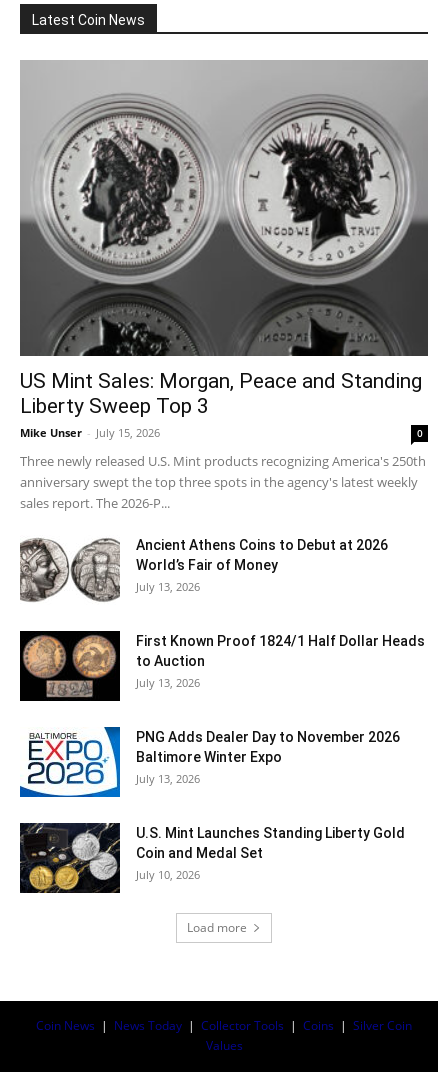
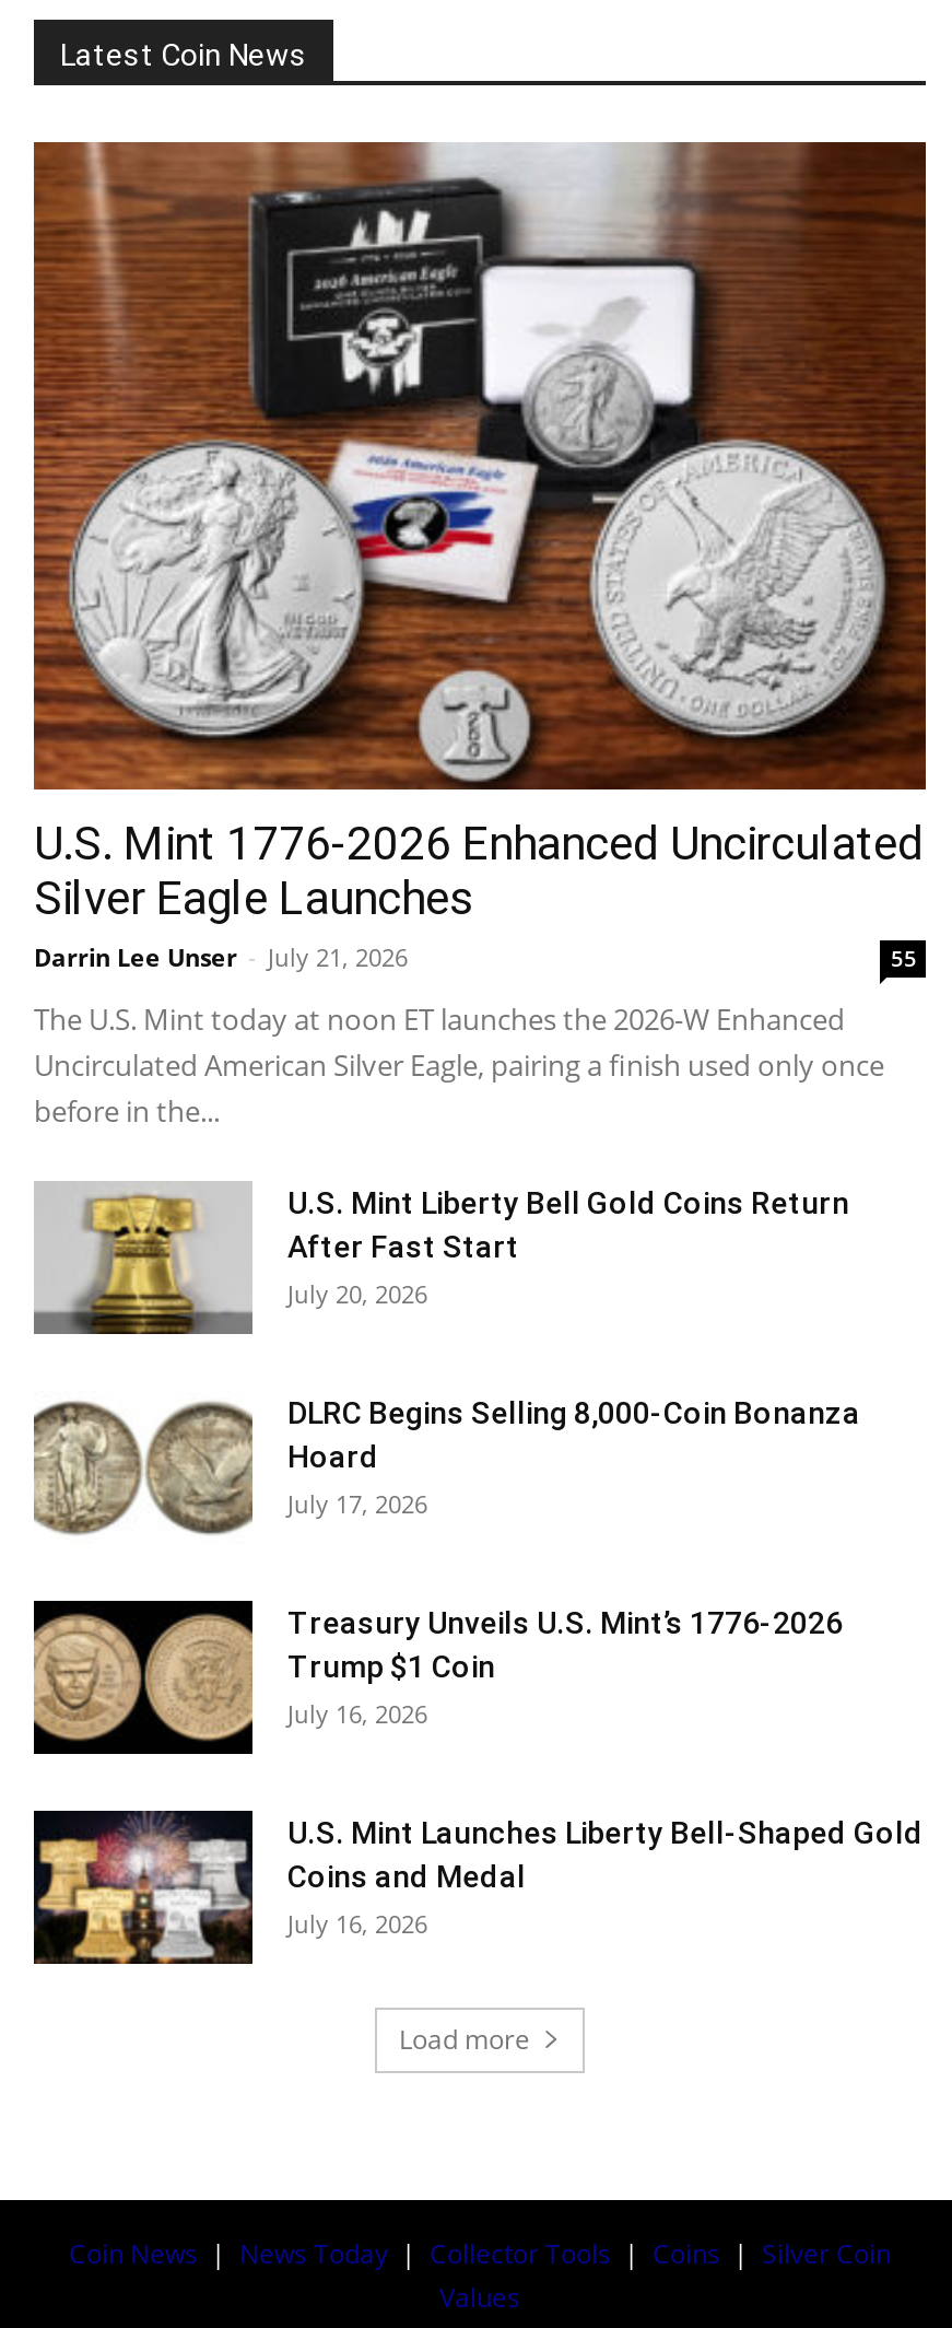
[20,61,429,440] [image] | US Mint Sales: Morgan, Peace and Standing | Liberty Sweep Top 3 | Mike Unser - July 15, 2026 | 0 -> [32,142,928,974] [image] | U.S. Mint 1776-2026 Enhanced Uncirculated | Silver Eagle Launches | Darrin Lee Unser - July 21, 2026 | 55
[20,452,426,512] Three newly released U.S. Mint products recognizing America's 250th | anniversary swept the top three spots in the agency's latest weekly | sales report. The 2026-P... -> [34,1000,884,1132] The U.S. Mint today at noon ET launches the 2026-W Enhanced | Uncirculated American Silver Eagle, pairing a finish used only once | before in the...
[20,536,388,605] [image] | Ancient Athens Coins to Debut at 2026 | World’s Fair of Money | July 13, 2026 -> [32,1181,849,1336] [image] | U.S. Mint Liberty Bell Gold Coins Return | After Fast Start | July 20, 2026
[19,630,425,702] [image] | First Known Proof 1824/1 Half Dollar Heads | to Auction | July 13, 2026 -> [32,1391,860,1544] [image] | DLRC Begins Selling 8,000-Coin Bonanza | Hoard | July 17, 2026
[19,726,400,798] [image] | PNG Adds Dealer Day to November 2026 | Baltimore Winter Expo | July 13, 2026 -> [32,1599,843,1756] [image] | Treasury Unveils U.S. Mint’s 1776-2026 | Trump $1 Coin | July 16, 2026
[20,823,405,894] [image] | U.S. Mint Launches Standing Liberty Gold | Coin and Medal Set | July 10, 2026 -> [36,1811,924,1966] [image] | U.S. Mint Launches Liberty Bell-Shaped Gold | Coins and Medal | July 16, 2026

